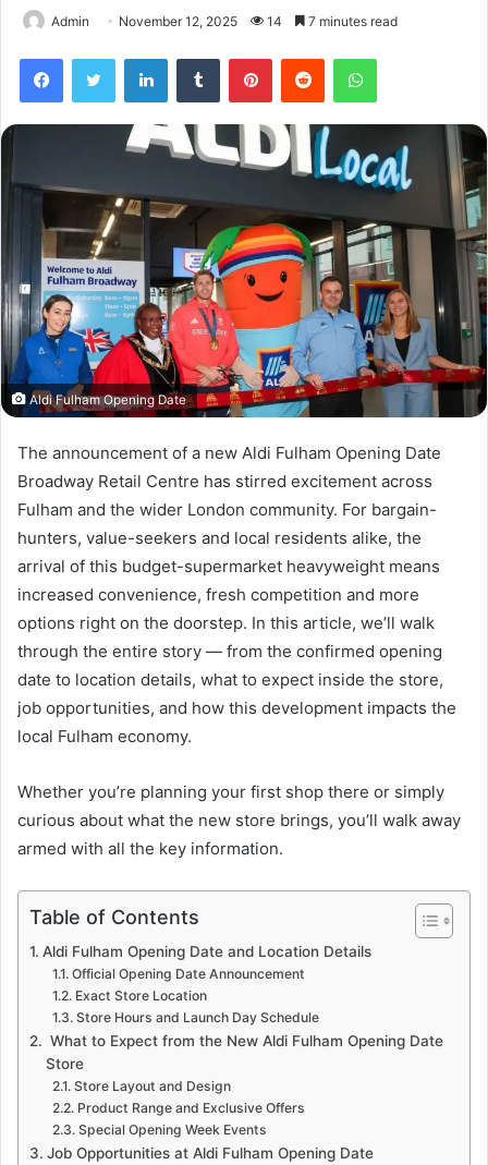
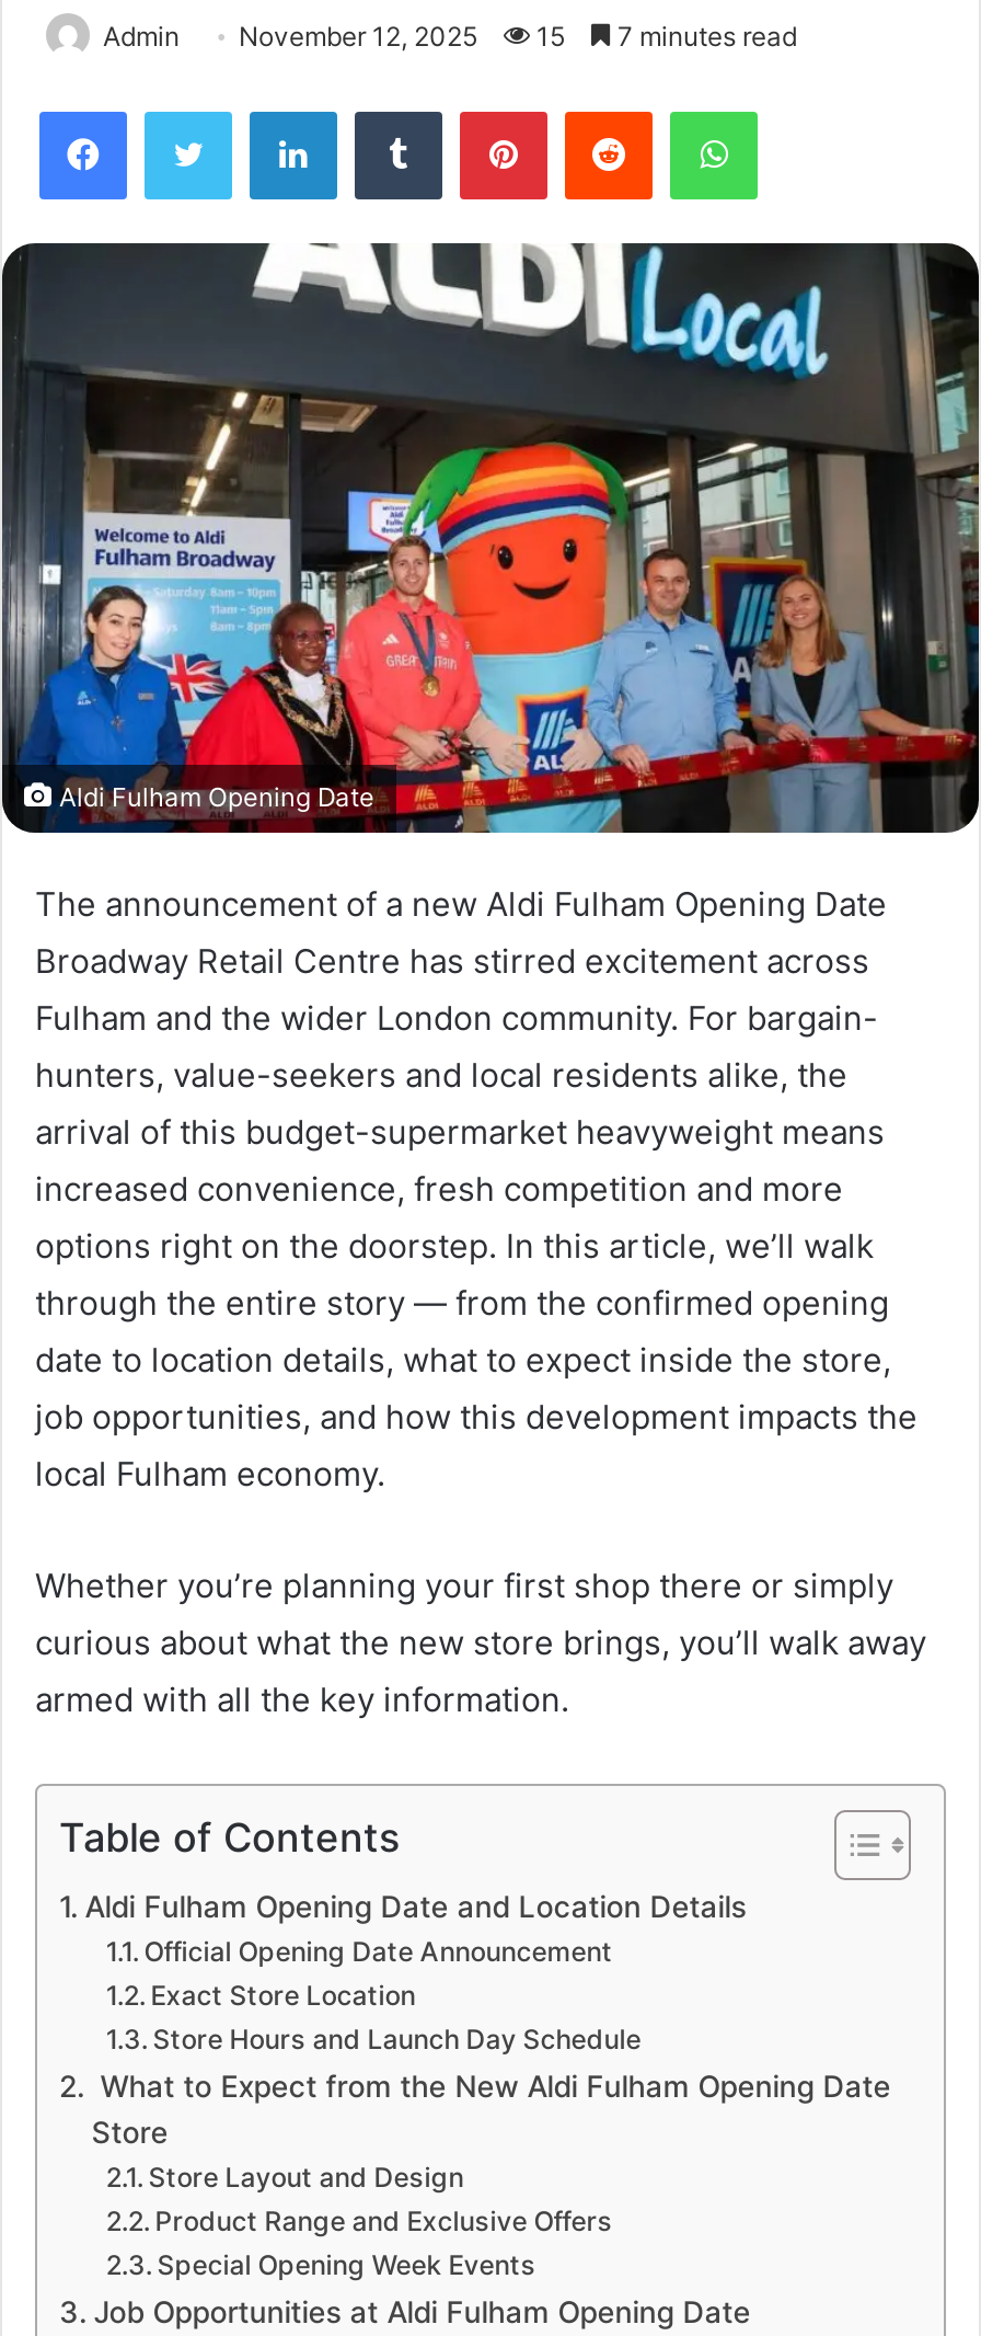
[51,14,398,30] Admin November 12, 2025 14 7 minutes read -> [103,21,797,54] Admin November 12, 2025 15 7 minutes read

